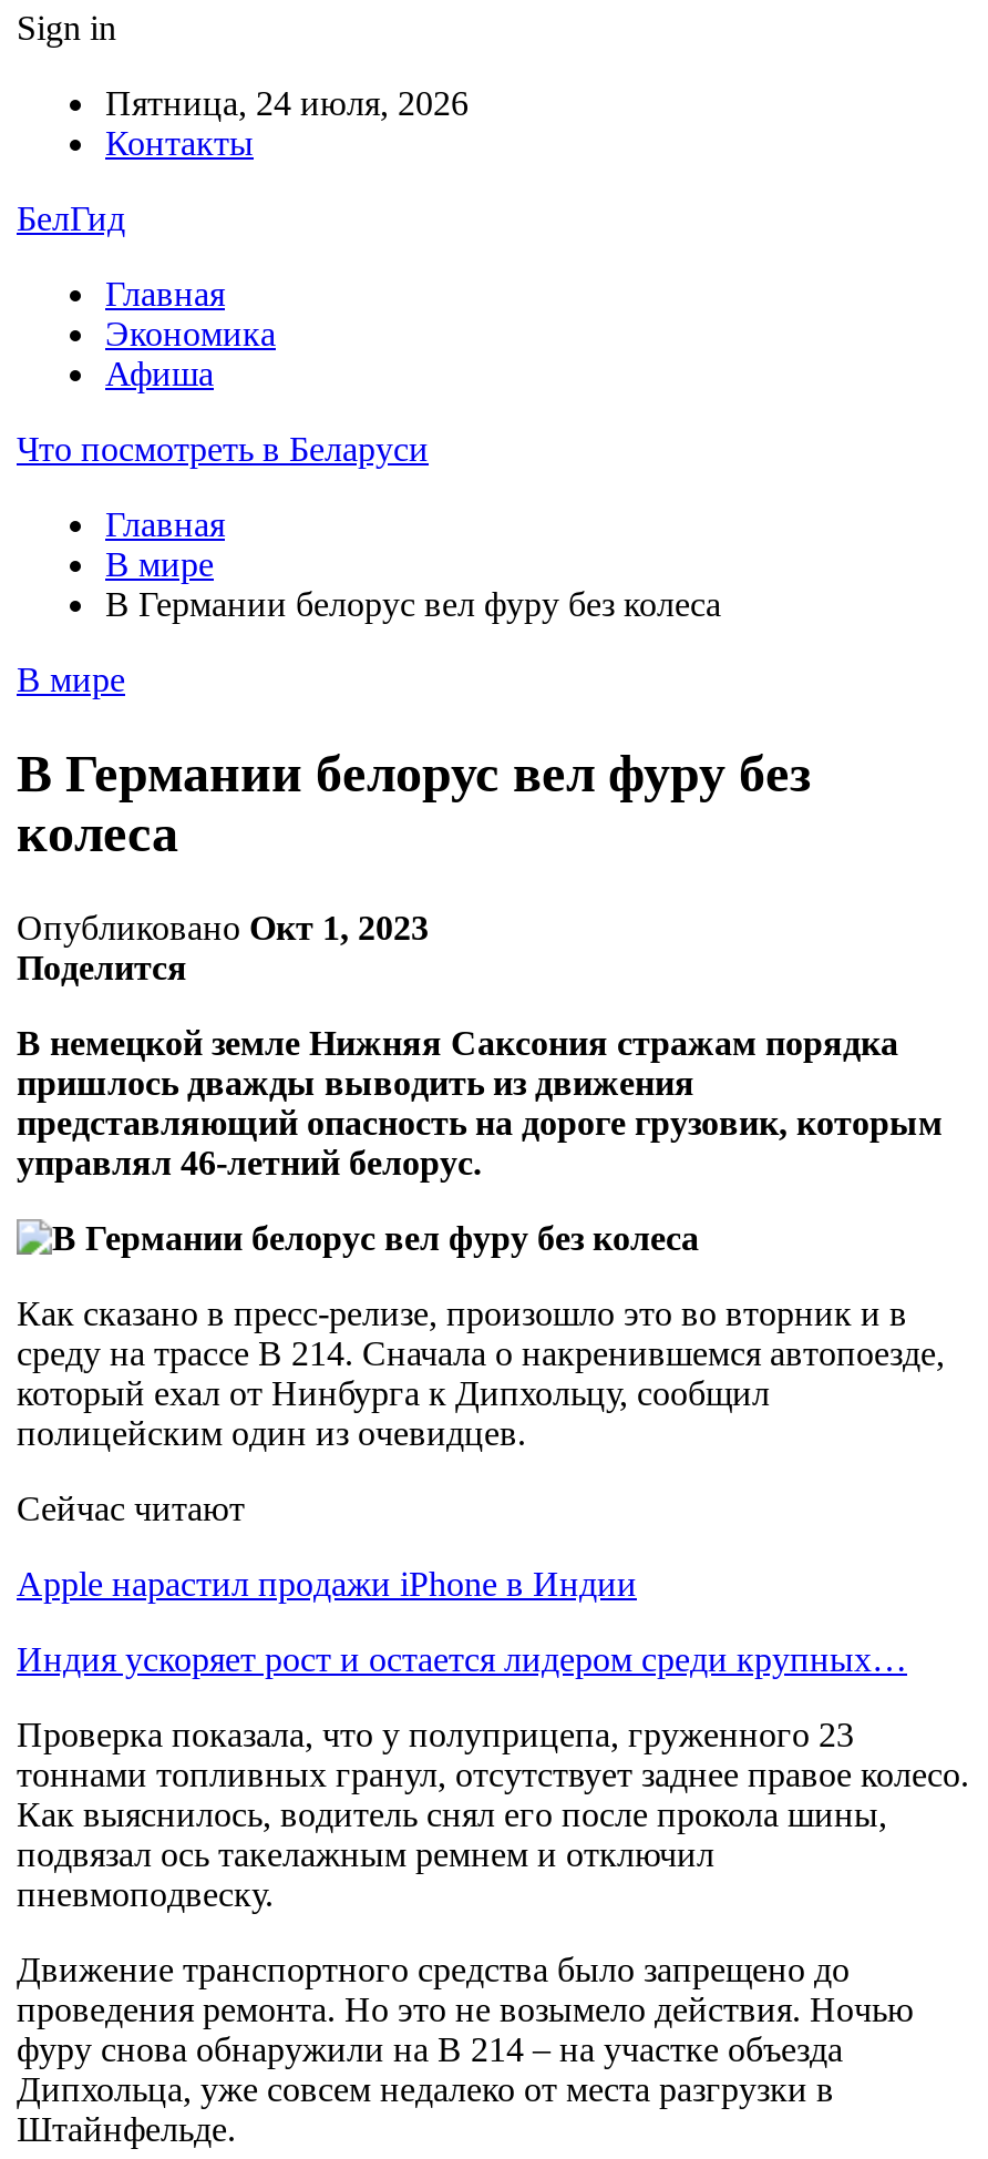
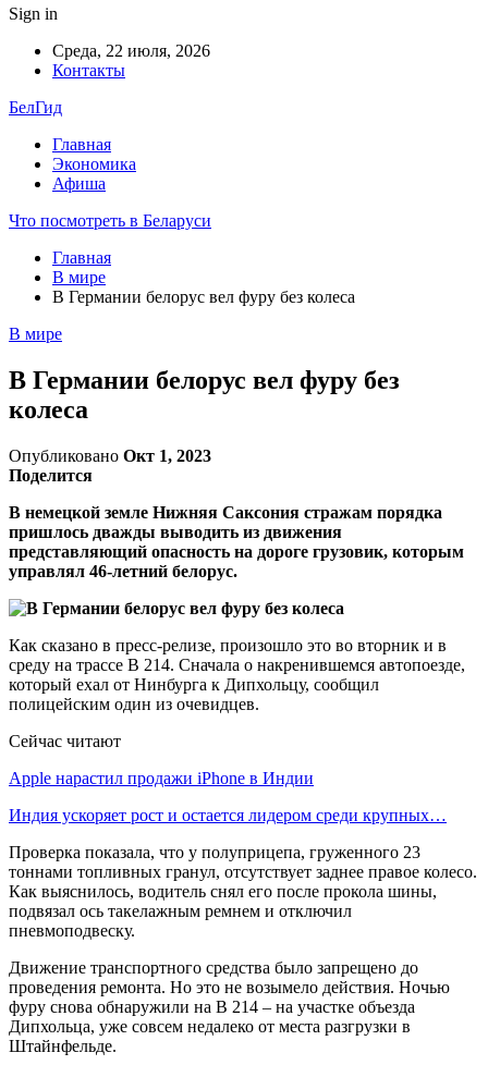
[105,84,469,122] Пятница, 24 июля, 2026 -> [52,41,210,60] Среда, 22 июля, 2026

